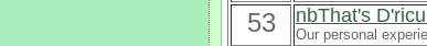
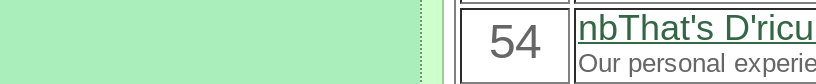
[247,8,275,37] 53 -> [489,14,541,68] 54

